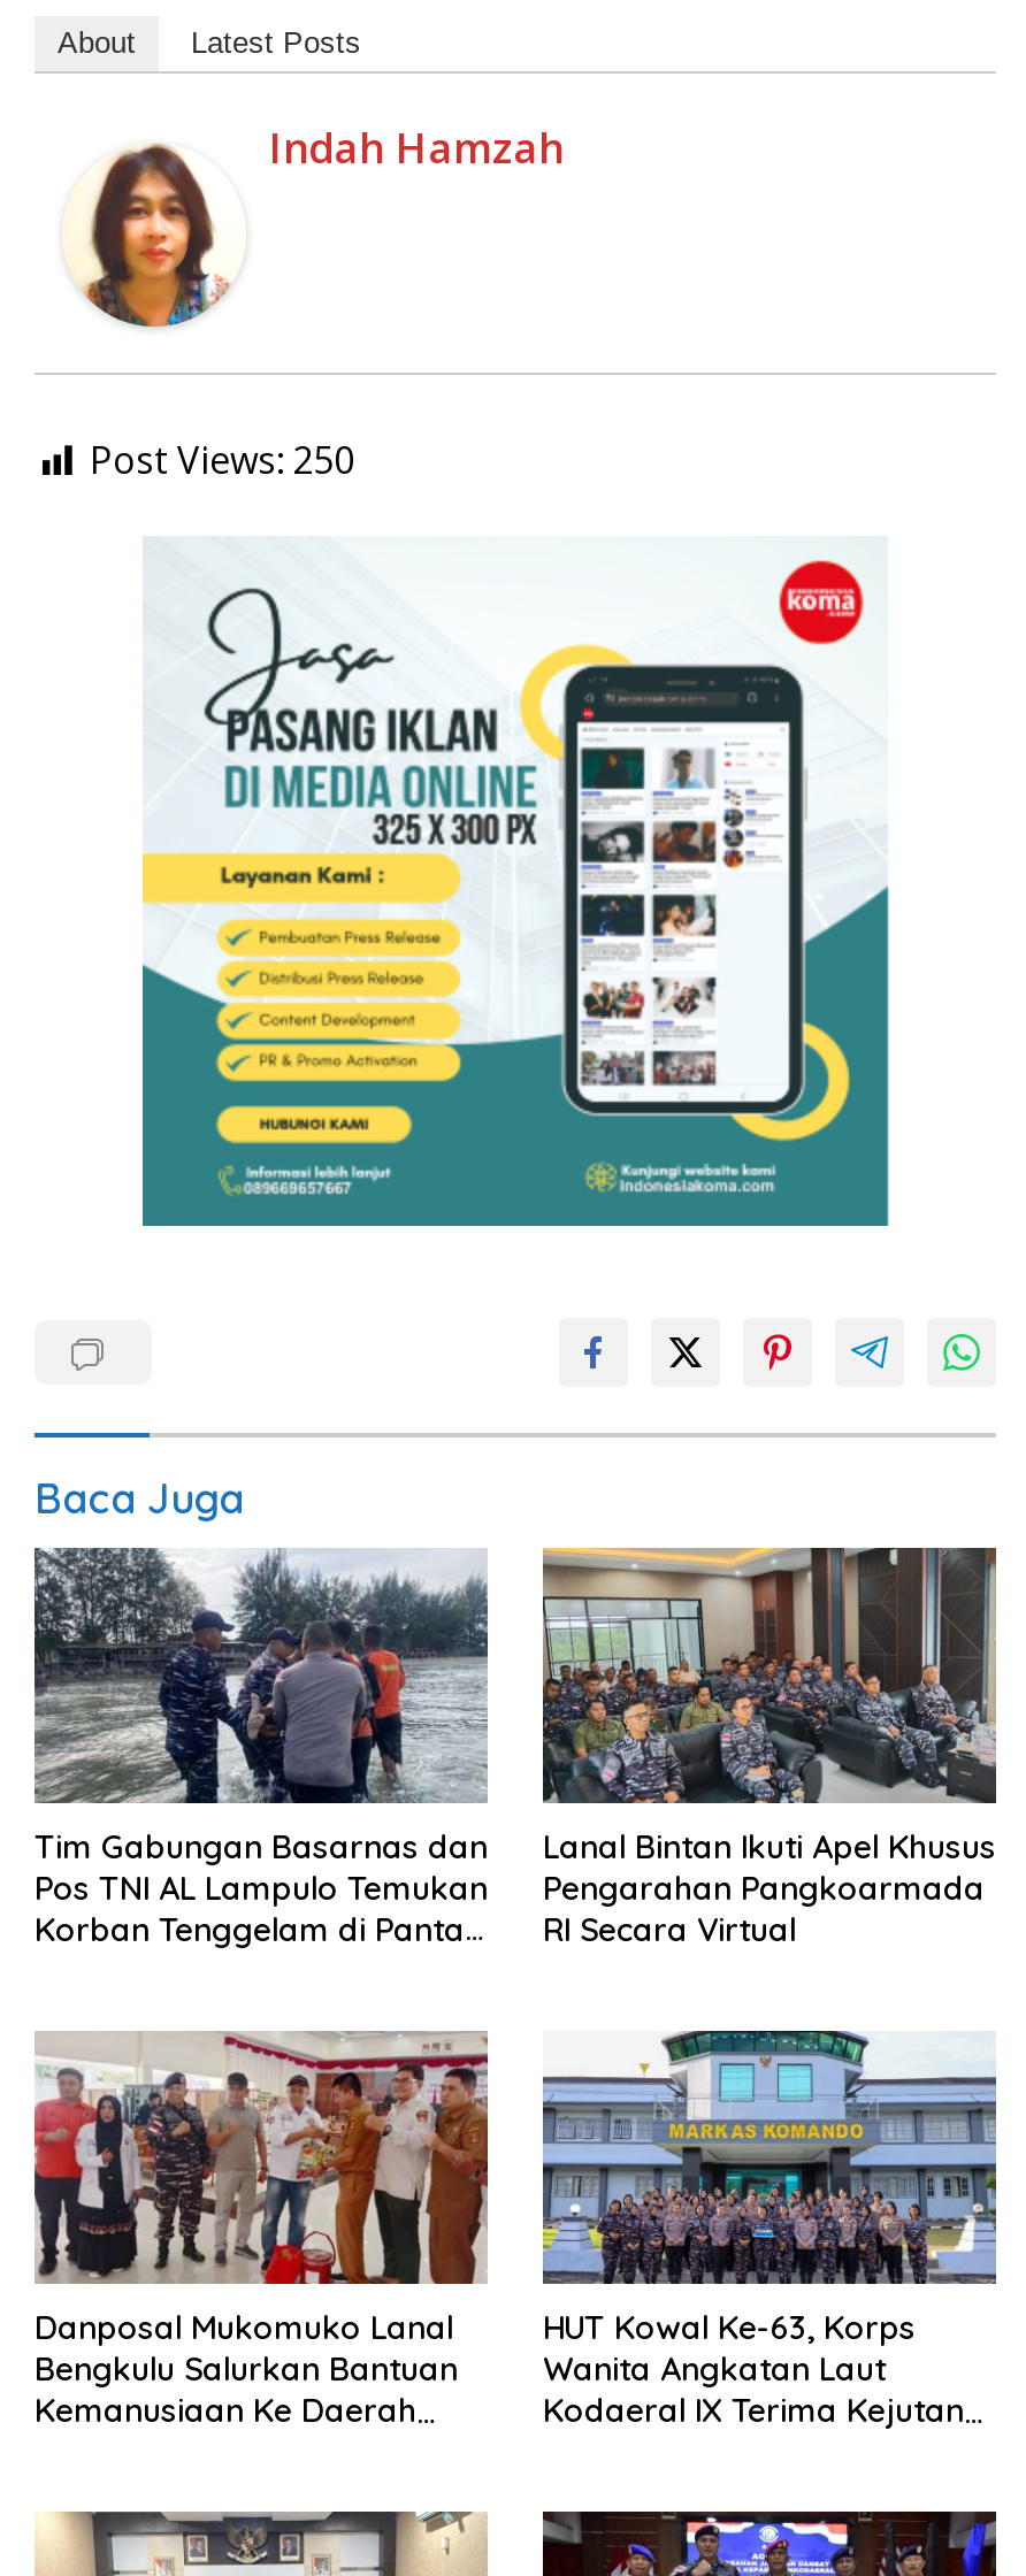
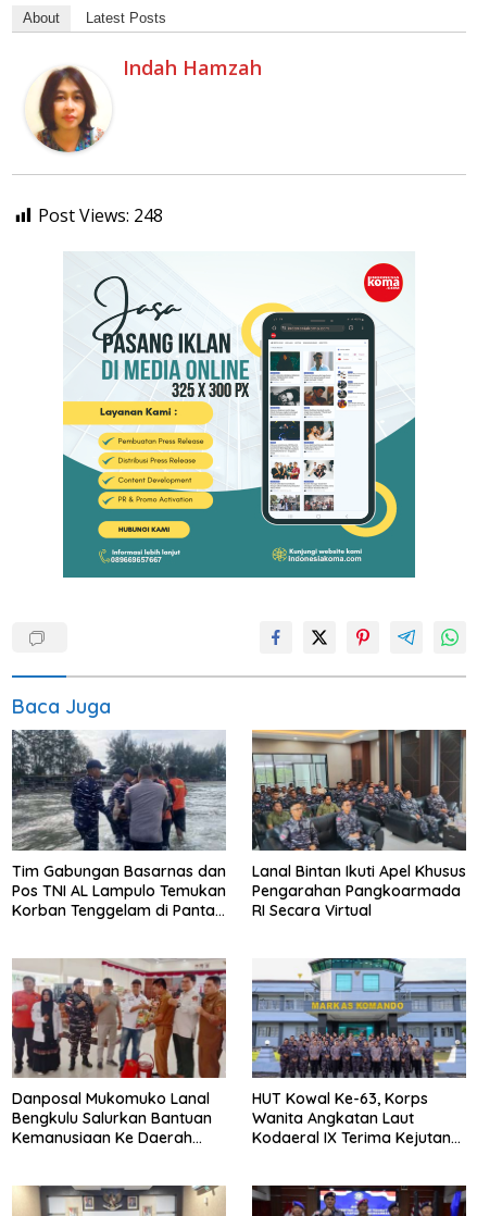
[90,434,354,485] Post Views: 250 -> [38,203,163,227] Post Views: 248

